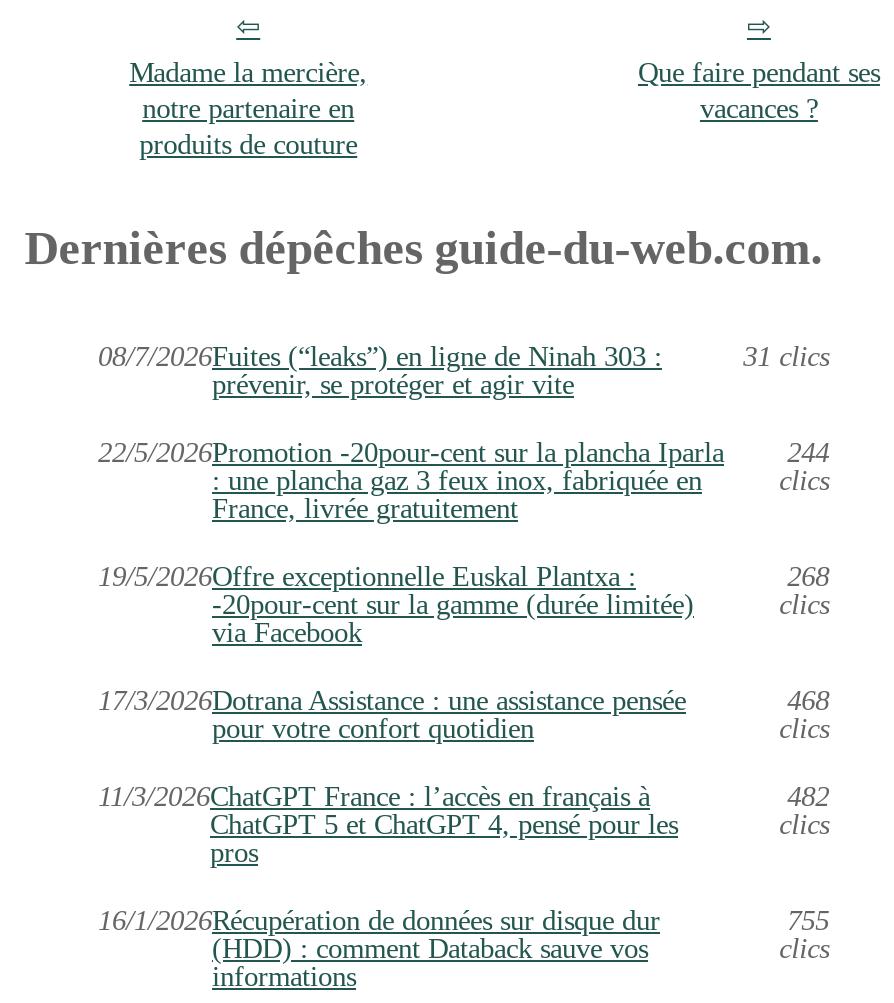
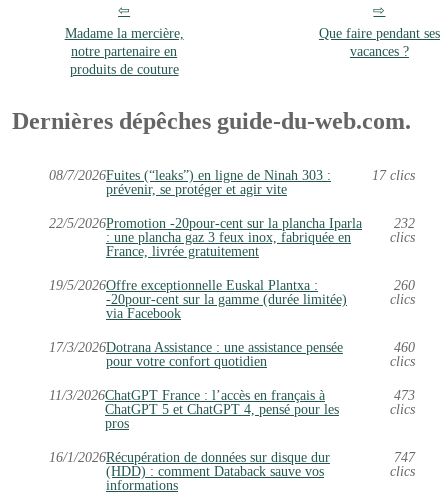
[743,339,829,371] 31 clics -> [372,167,415,183] 17 clics
[98,435,829,467] 22/5/2026Promotion -20pour-cent sur la plancha Iparla 244 -> [49,215,415,231] 22/5/2026Promotion -20pour-cent sur la plancha Iparla 232
[787,559,829,591] 268 -> [394,277,415,293] 260
[787,683,829,715] 468 -> [394,339,415,355] 460
[787,779,829,811] 482 -> [394,387,415,403] 473
[787,903,829,935] 755 -> [394,449,415,465] 747

